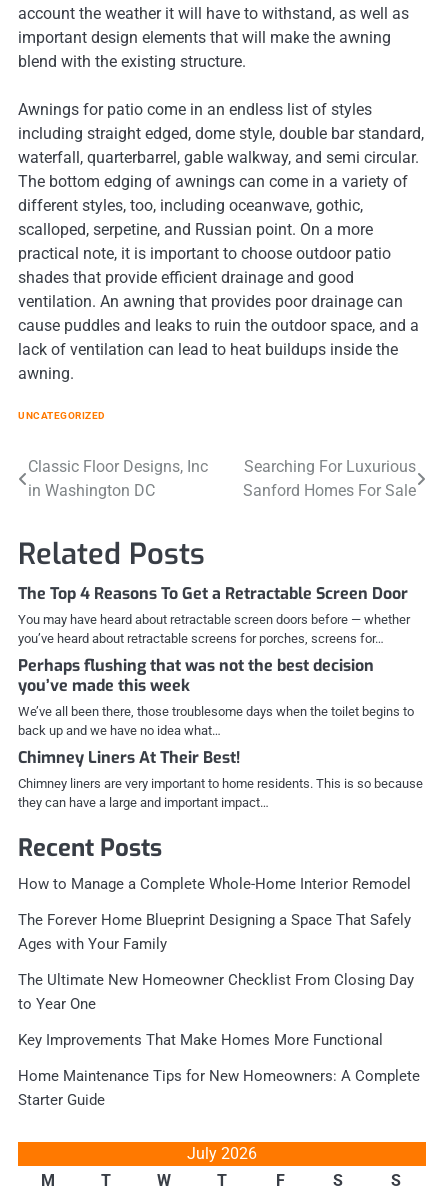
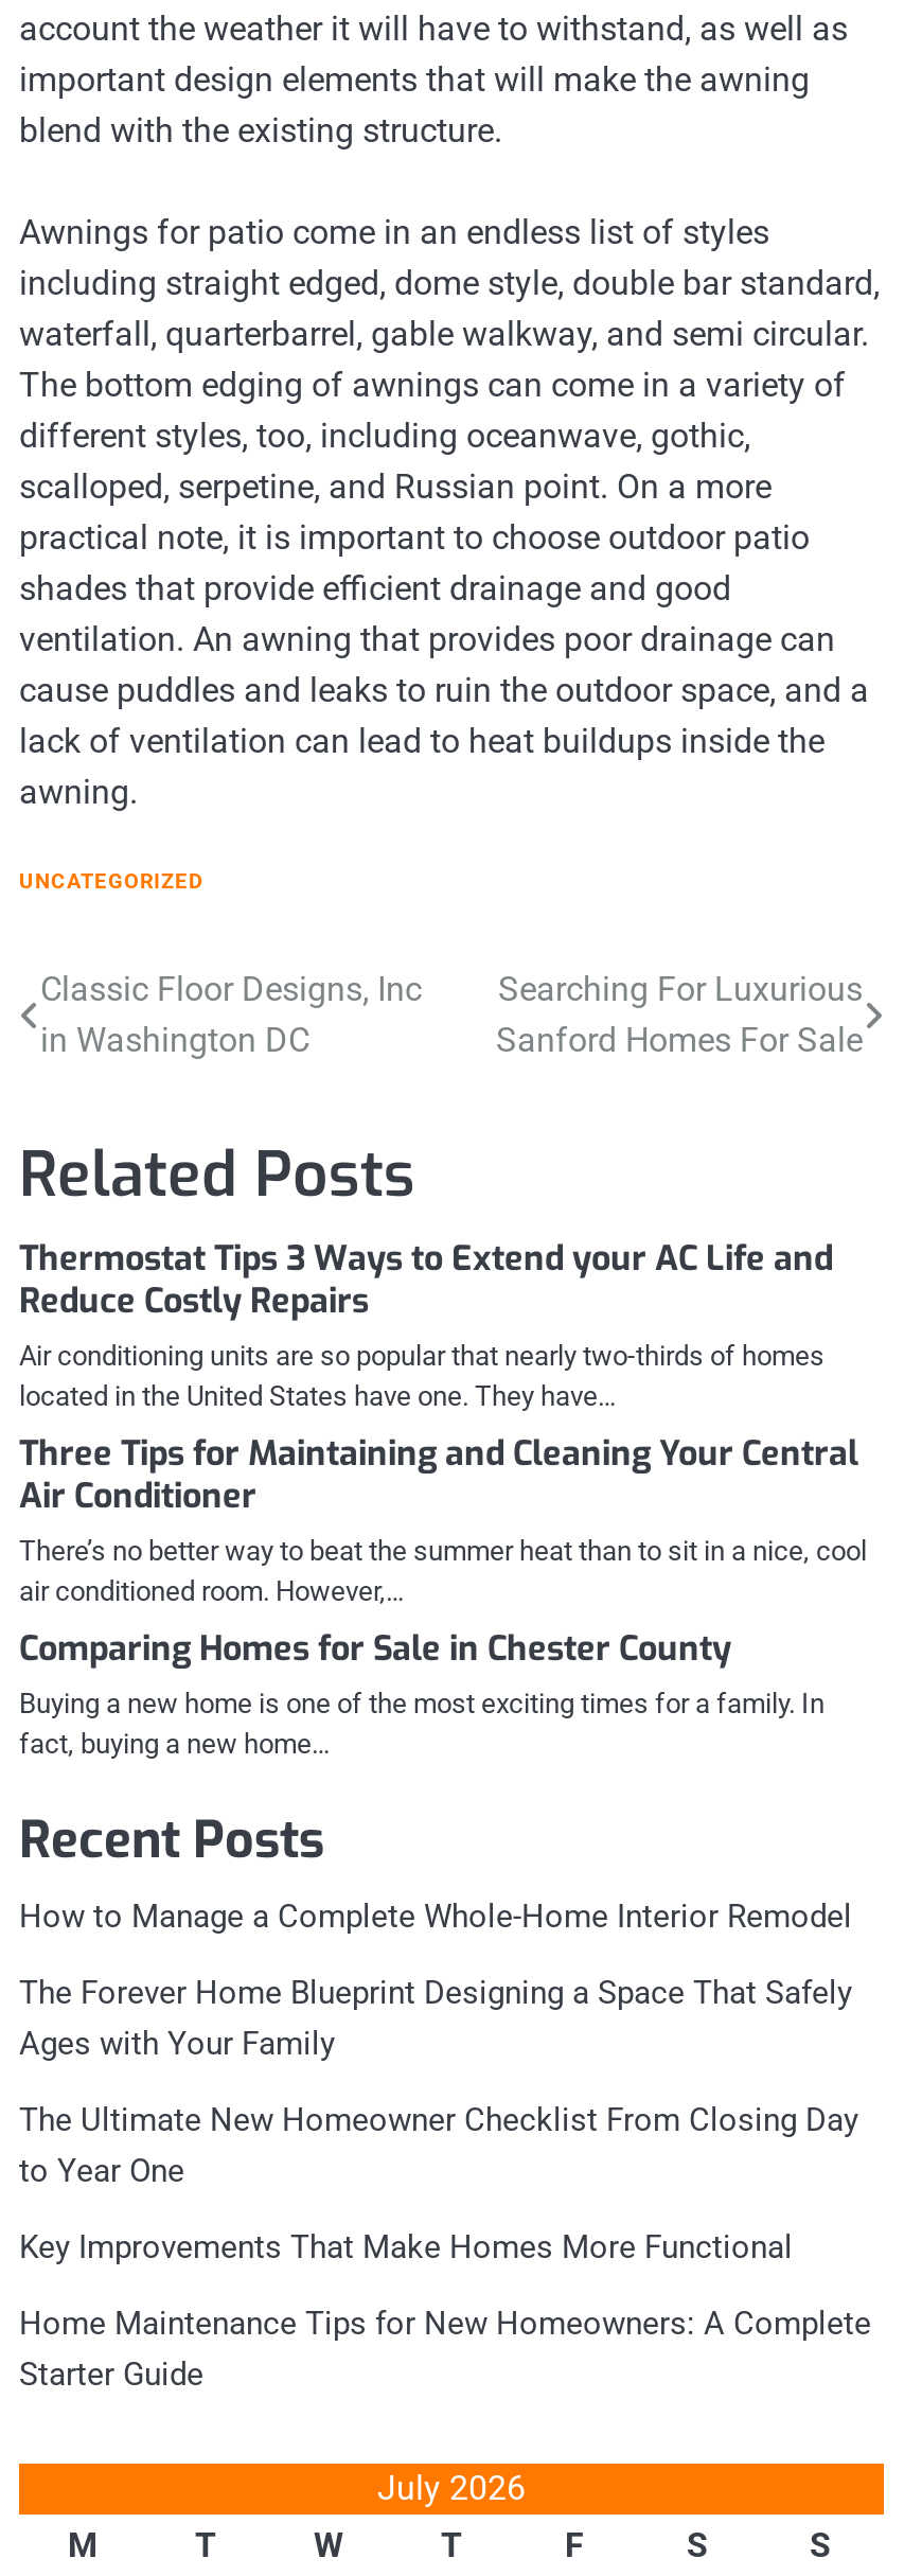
[18,583,423,810] The Top 4 Reasons To Get a Retractable Screen Door | You may have heard about retractable screen doors before — whether | you’ve heard about retractable screens for porches, screens for… | Perhaps flushing that was not the best decision | you’ve made this week | We’ve all been there, those troublesome days when the toilet begins to | back up and we have no idea what… | Chimney Liners At Their Best! | Chimney liners are very important to home residents. This is so because | they can have a large and important impact… -> [19,1236,867,1760] Thermostat Tips 3 Ways to Extend your AC Life and | Reduce Costly Repairs | Air conditioning units are so popular that nearly two-thirds of homes | located in the United States have one. They have… | Three Tips for Maintaining and Cleaning Your Central | Air Conditioner | There’s no better way to beat the summer heat than to sit in a nice, cool | air conditioned room. However,… | Comparing Homes for Sale in Chester County | Buying a new home is one of the most exciting times for a family. In | fact, buying a new home…

